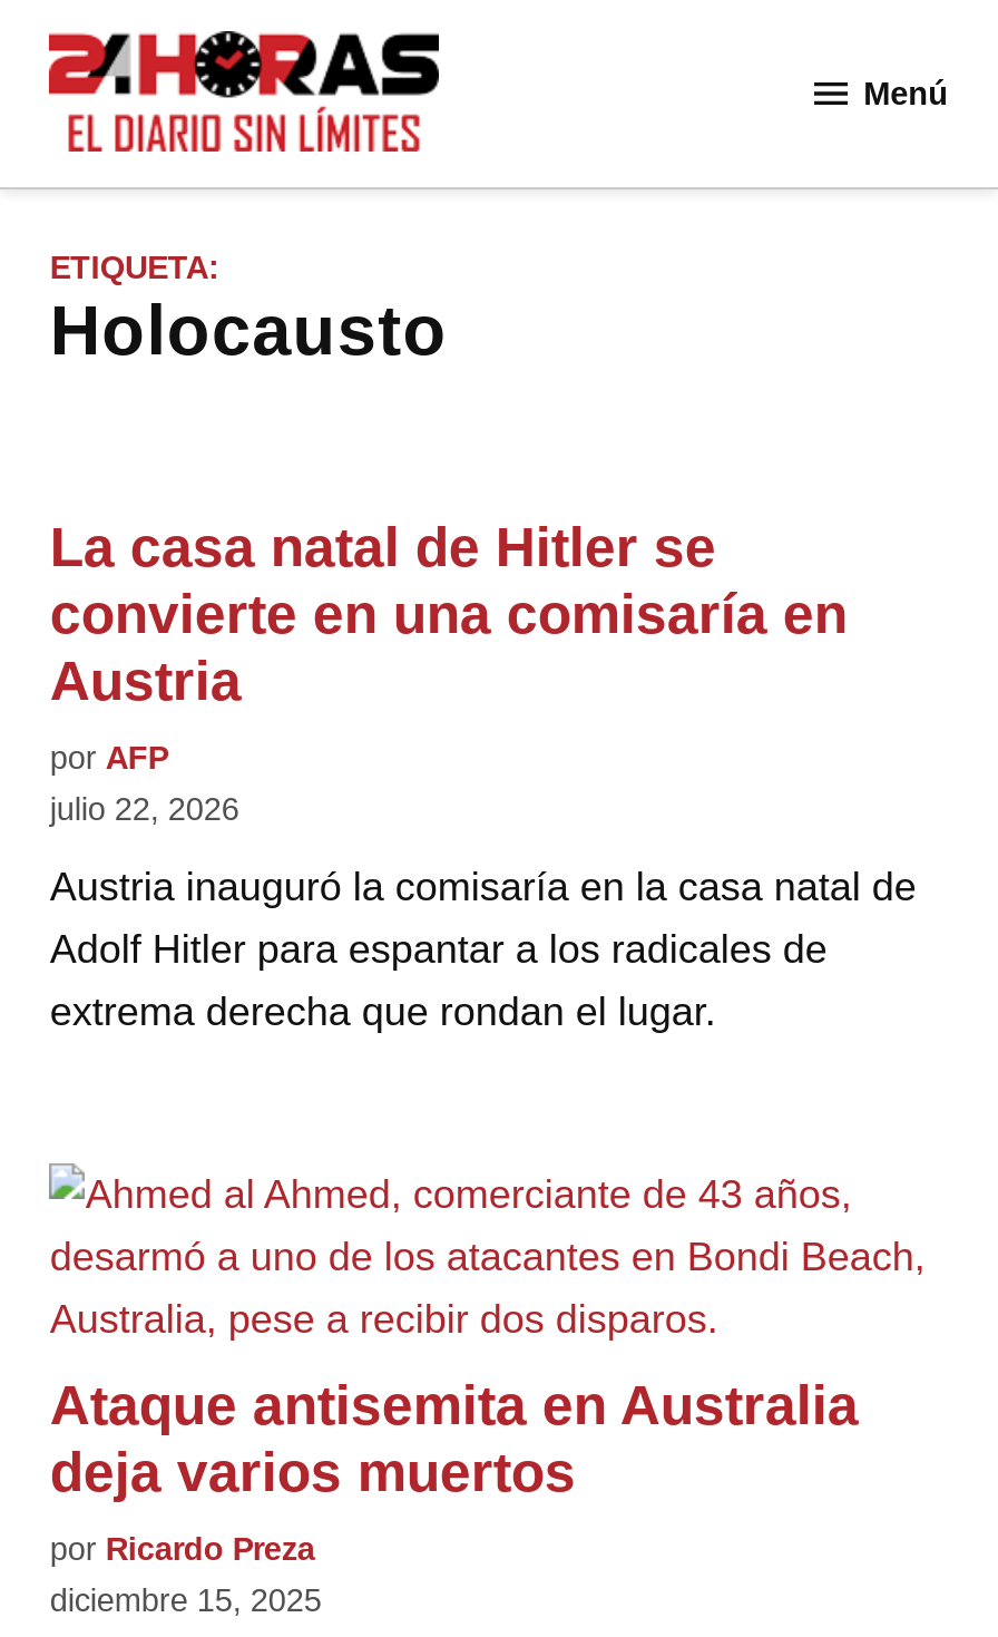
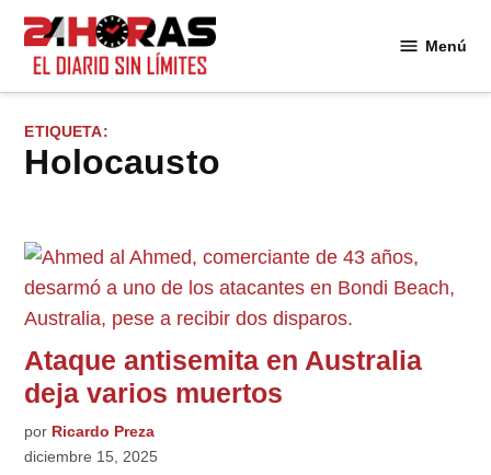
[50,515,916,1034] La casa natal de Hitler se | convierte en una comisaría en | Austria | por AFP | julio 22, 2026 | Austria inauguró la comisaría en la casa natal de | Adolf Hitler para espantar a los radicales de | extrema derecha que rondan el lugar. -> none

